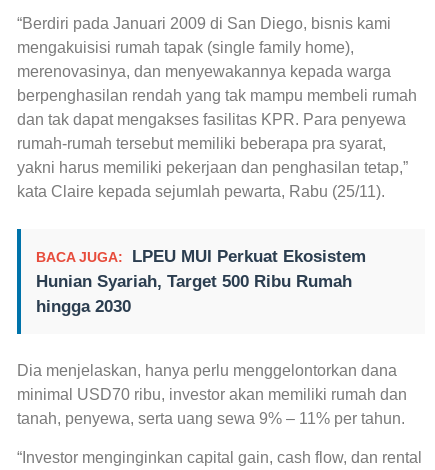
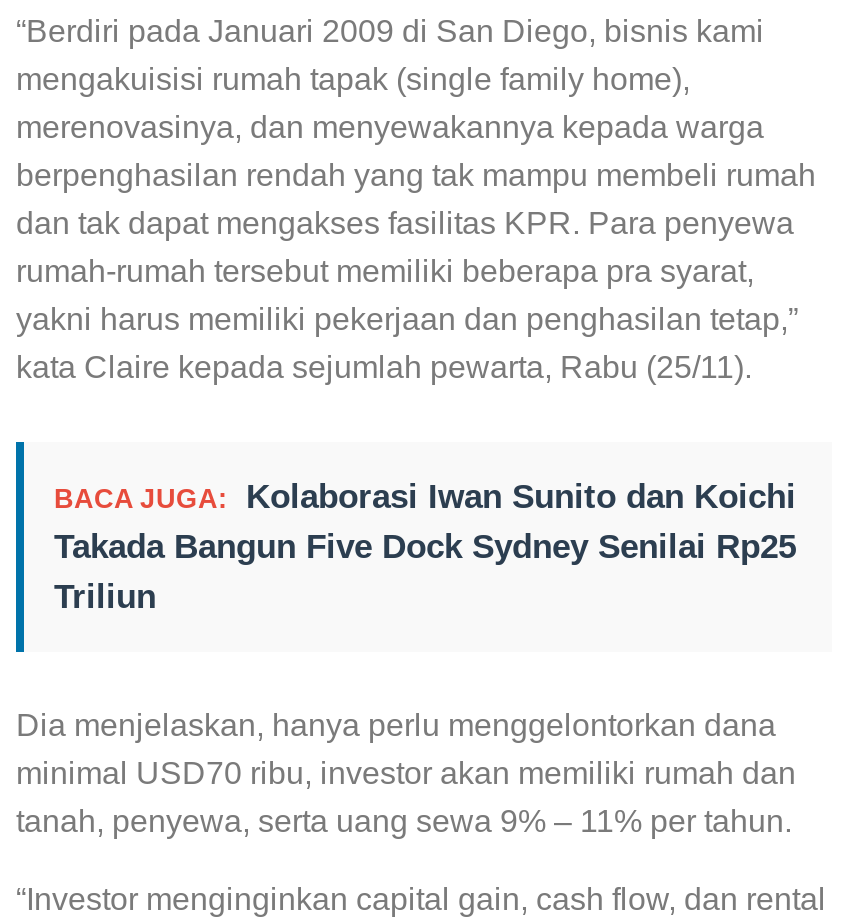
[36,247,366,316] BACA JUGA: LPEU MUI Perkuat Ekosistem | Hunian Syariah, Target 500 Ribu Rumah | hingga 2030 -> [54,479,796,617] BACA JUGA: Kolaborasi Iwan Sunito dan Koichi | Takada Bangun Five Dock Sydney Senilai Rp25 | Triliun

